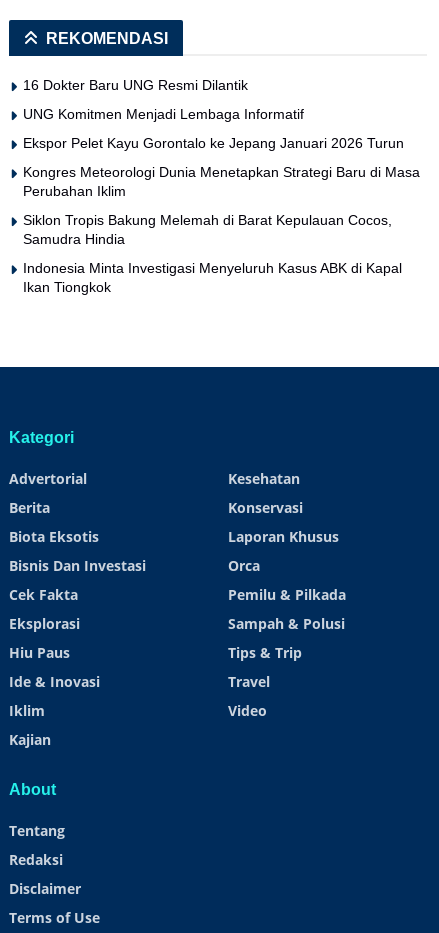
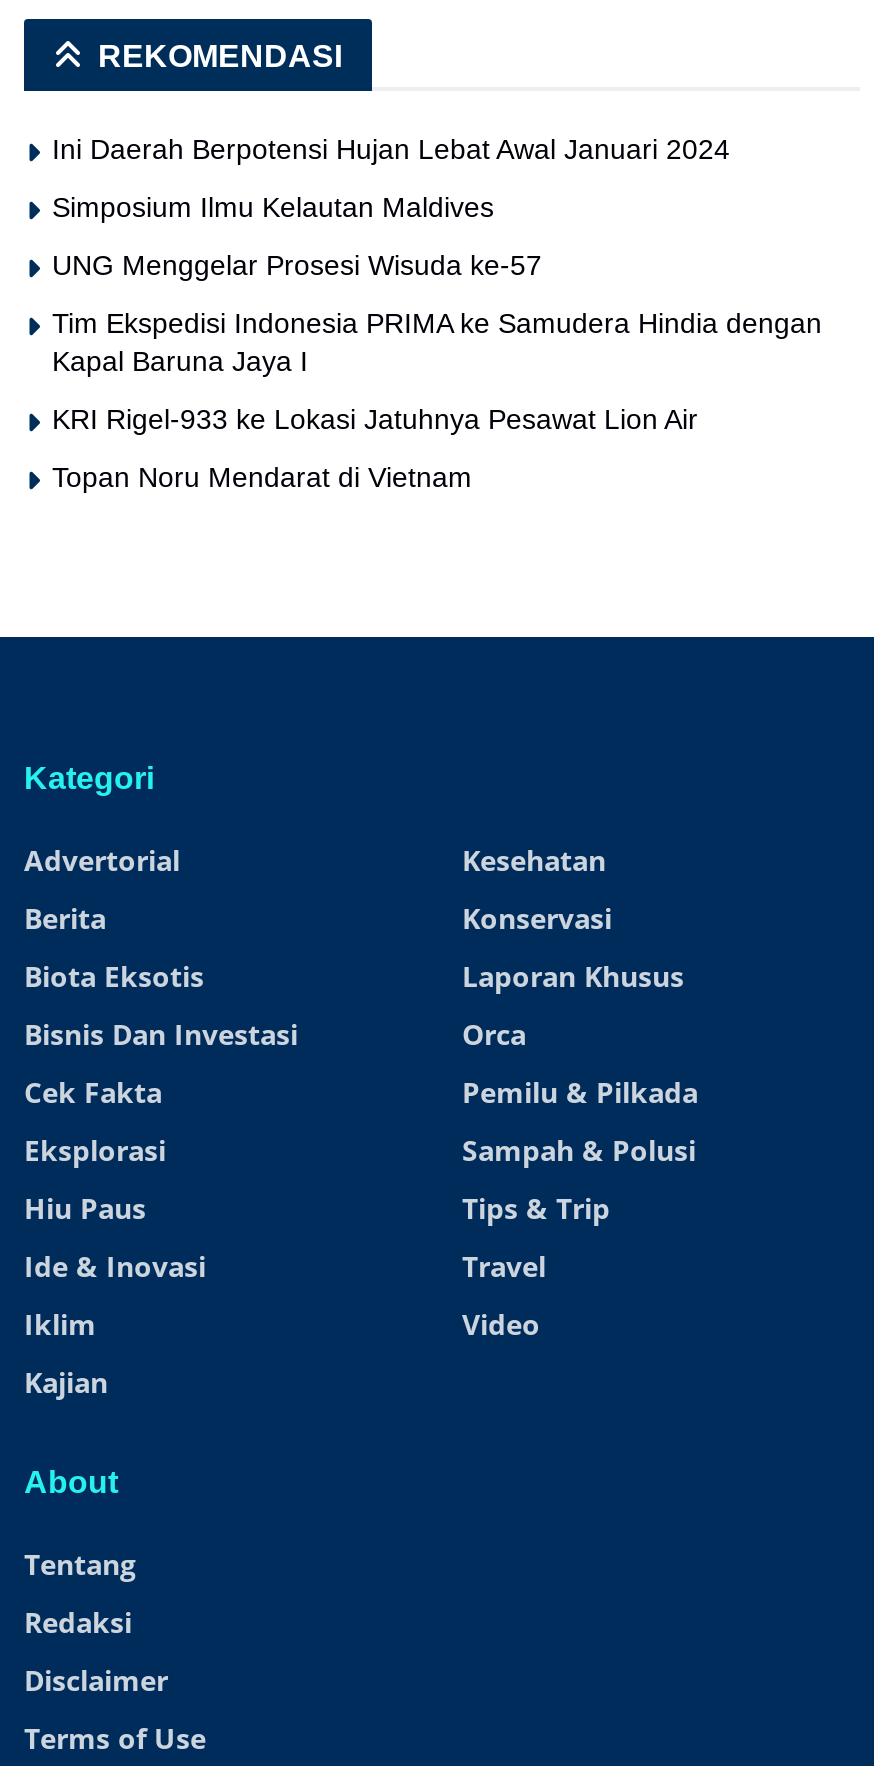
[23,77,248,93] 16 Dokter Baru UNG Resmi Dilantik -> [52,133,730,165] Ini Daerah Berpotensi Hujan Lebat Awal Januari 2024
[23,106,304,122] UNG Komitmen Menjadi Lembaga Informatif -> [52,191,494,223] Simposium Ilmu Kelautan Maldives
[23,135,404,151] Ekspor Pelet Kayu Gorontalo ke Jepang Januari 2026 Turun -> [52,249,542,281] UNG Menggelar Prosesi Wisuda ke-57
[23,164,420,199] Kongres Meteorologi Dunia Menetapkan Strategi Baru di Masa | Perubahan Iklim -> [52,307,822,377] Tim Ekspedisi Indonesia PRIMA ke Samudera Hindia dengan | Kapal Baruna Jaya I
[23,212,392,247] Siklon Tropis Bakung Melemah di Barat Kepulauan Cocos, | Samudra Hindia -> [52,403,698,435] KRI Rigel-933 ke Lokasi Jatuhnya Pesawat Lion Air
[23,260,402,295] Indonesia Minta Investigasi Menyeluruh Kasus ABK di Kapal | Ikan Tiongkok -> [52,461,472,493] Topan Noru Mendarat di Vietnam

